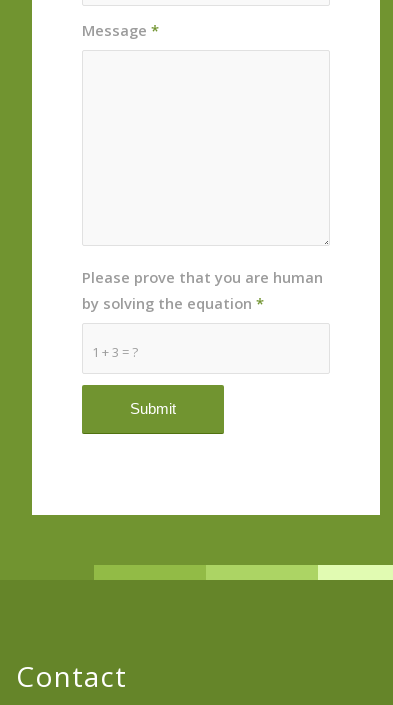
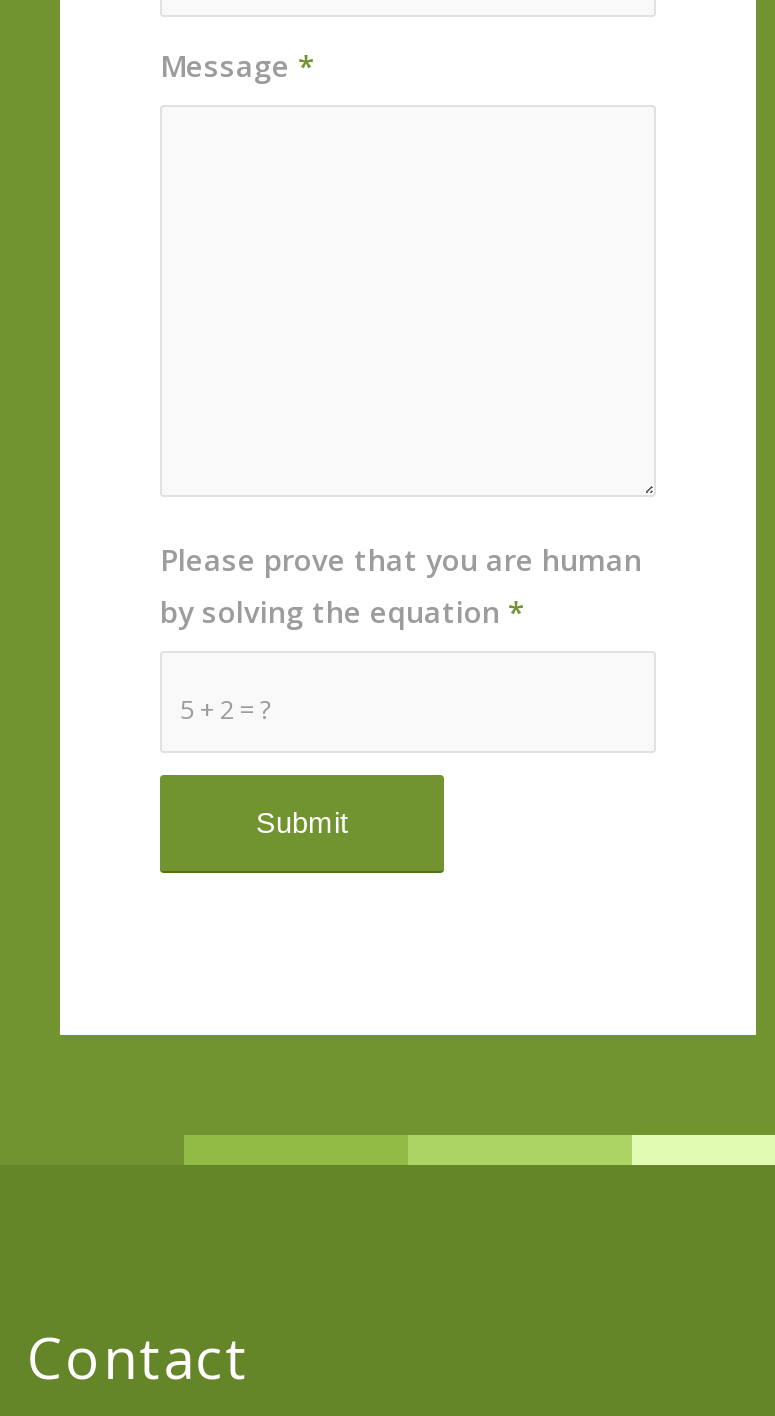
[92,343,138,361] 1 + 3 = ? -> [180,691,272,727] 5 + 2 = ?

